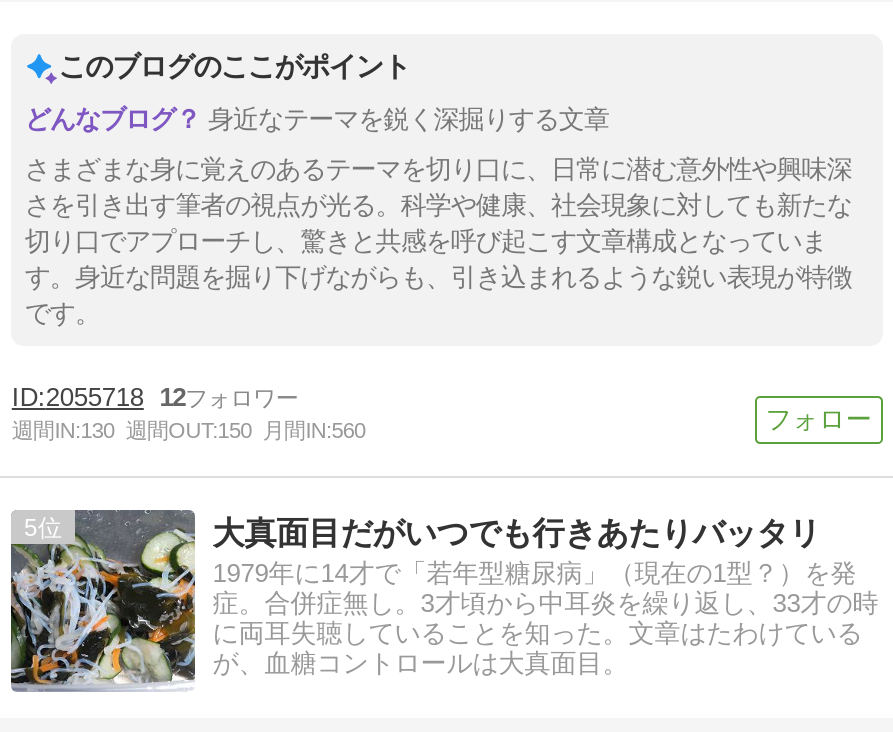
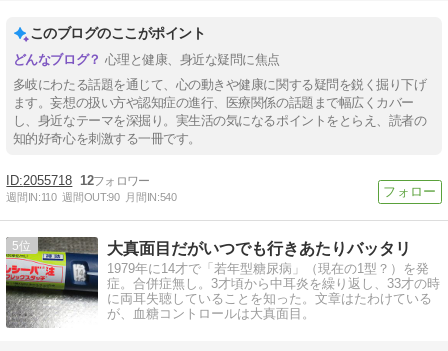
[208,104,609,134] 身近なテーマを鋭く深掘りする文章 -> [104,52,280,67] 心理と健康、身近な疑問に焦点
[25,153,852,327] さまざまな身に覚えのあるテーマを切り口に、日常に潜む意外性や興味深 | さを引き出す筆者の視点が光る。科学や健康、社会現象に対しても新たな | 切り口でアプローチし、驚きと共感を呼び起こす文章構成となっていま | す。身近な問題を掘り下げながらも、引き込まれるような鋭い表現が特徴 | です。 -> [13,77,426,146] 多岐にわたる話題を通じて、心の動きや健康に関する疑問を鋭く掘り下げ | ます。妄想の扱い方や認知症の進行、医療関係の話題まで幅広くカバー | し、身近なテーマを深掘り。実生活の気になるポイントをとらえ、読者の | 知的好奇心を刺激する一冊です。
[12,418,365,442] 週間IN:130 週間OUT:150 月間IN:560 -> [6,191,176,203] 週間IN:110 週間OUT:90 月間IN:540
[9,510,197,692] [image] -> [5,238,99,327] [image]

